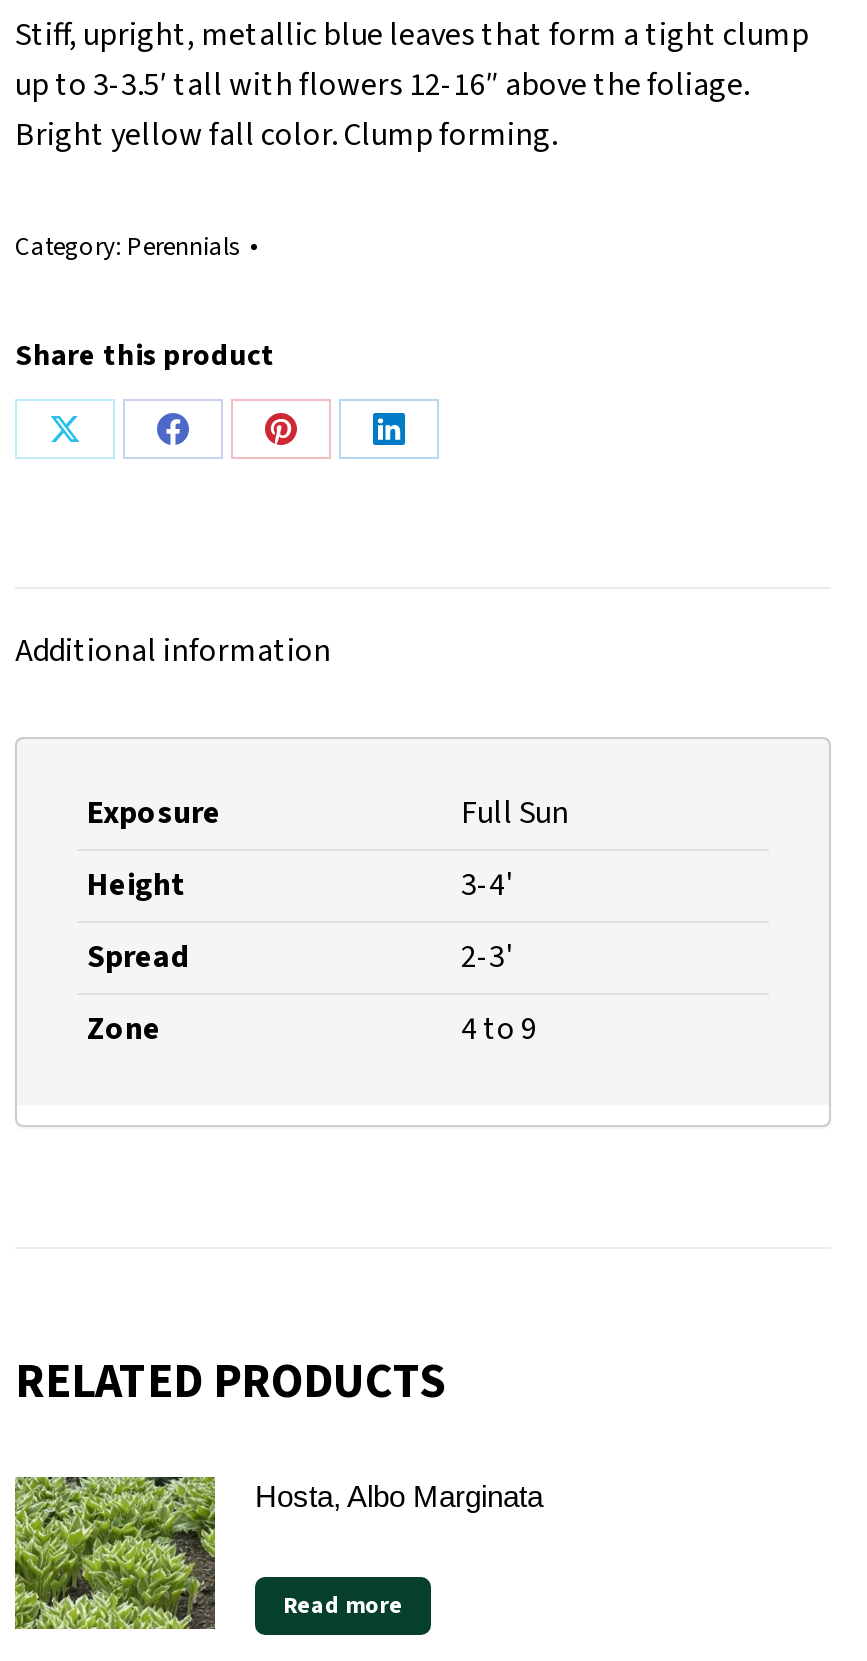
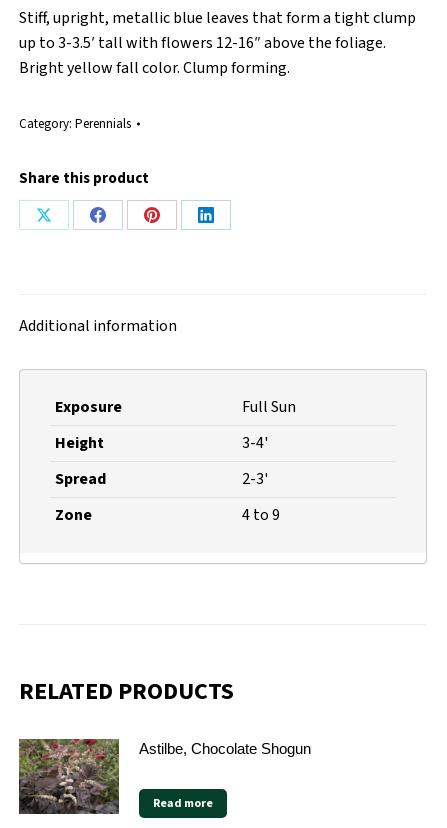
[13,1474,543,1632] [image] | Hosta, Albo Marginata -> [18,738,311,815] [image] | Astilbe, Chocolate Shogun

